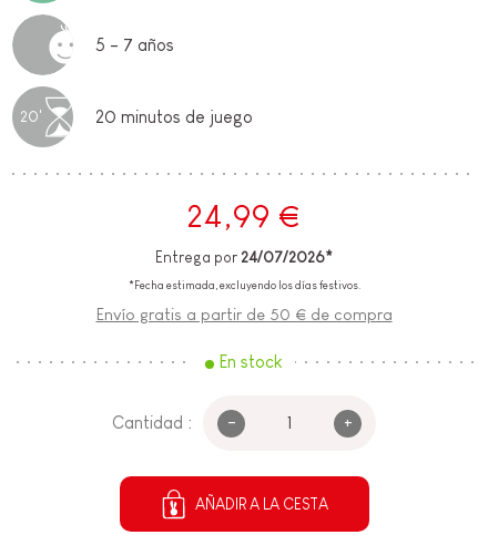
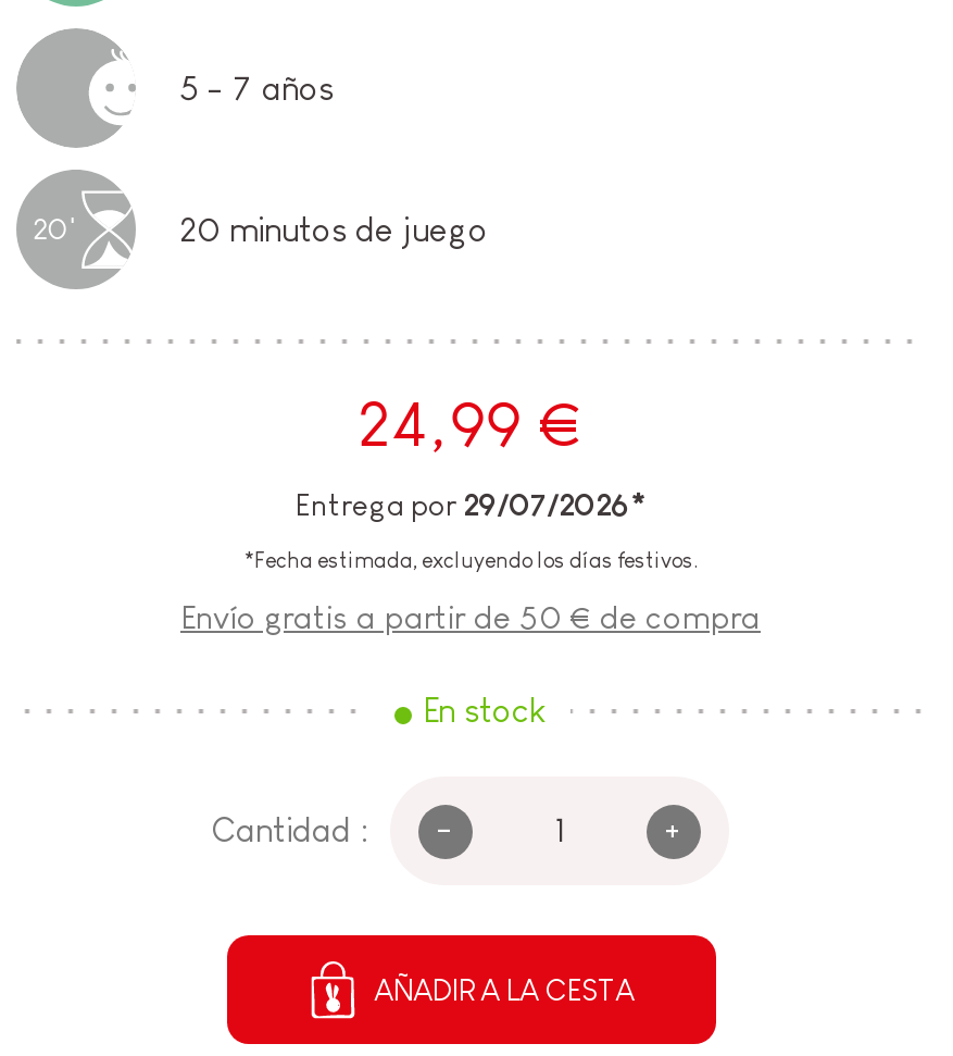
[155,248,333,266] Entrega por 24/07/2026* -> [296,488,645,523] Entrega por 29/07/2026*

